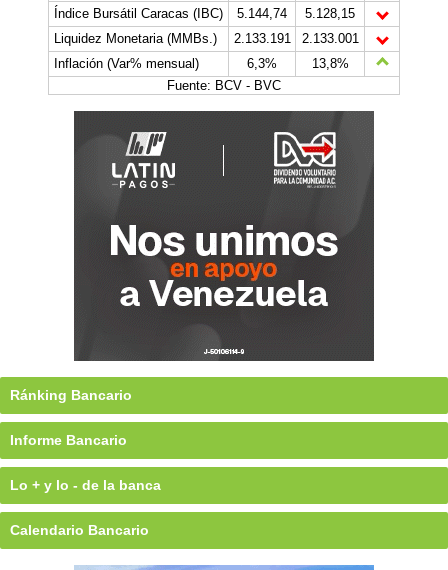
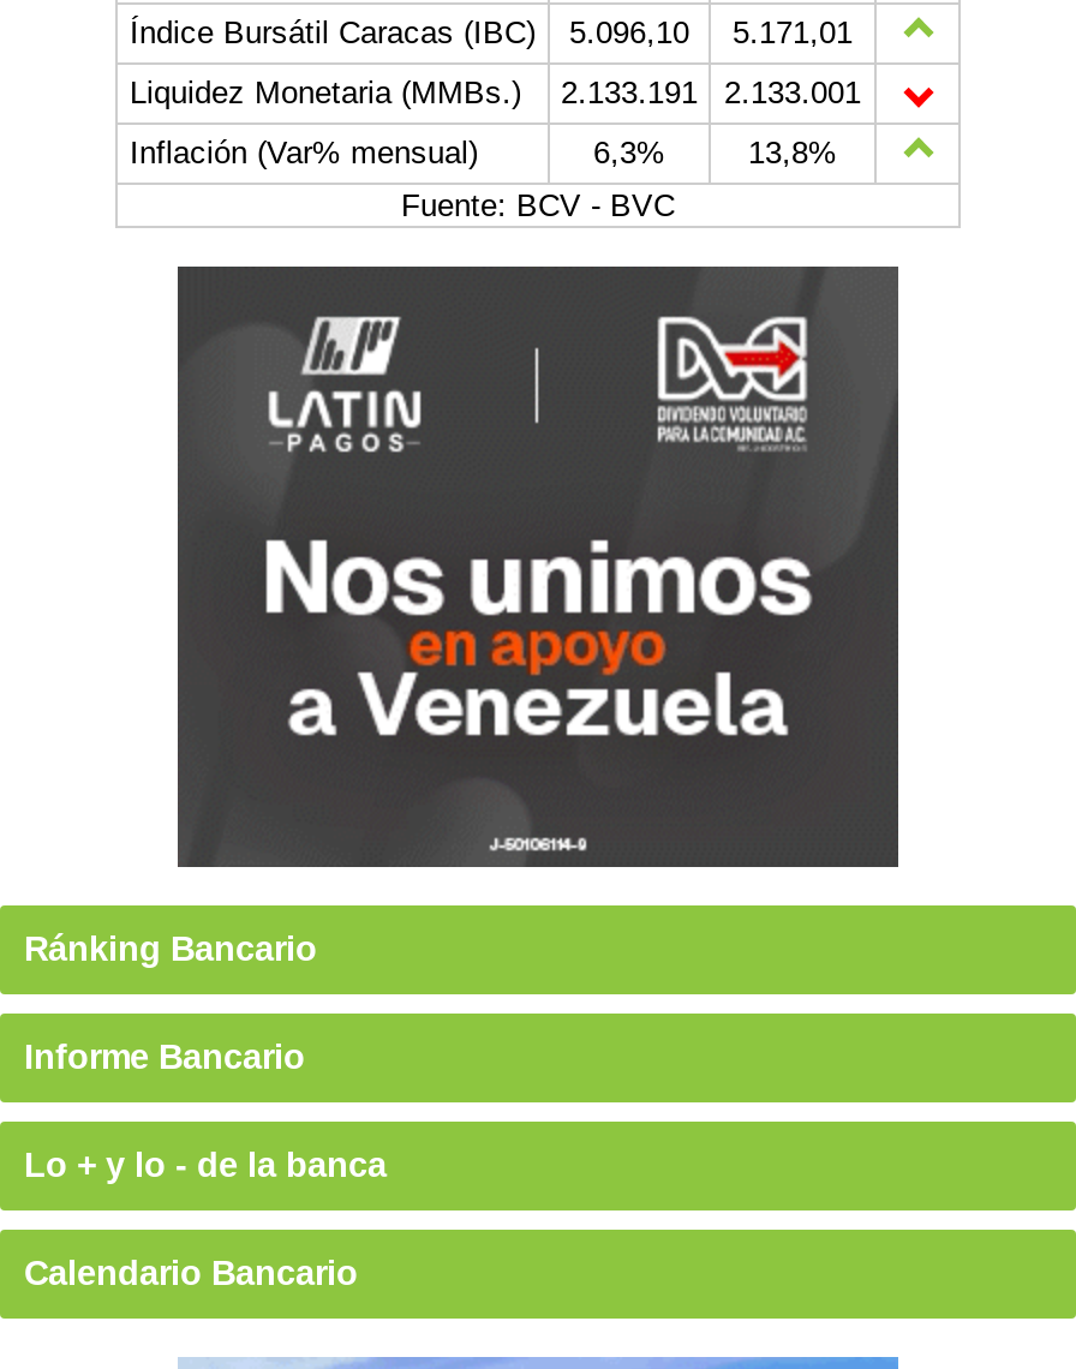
[237,6,287,21] 5.144,74 -> [569,14,689,50] 5.096,10
[305,6,355,21] 5.128,15 -> [733,14,853,50] 5.171,01

